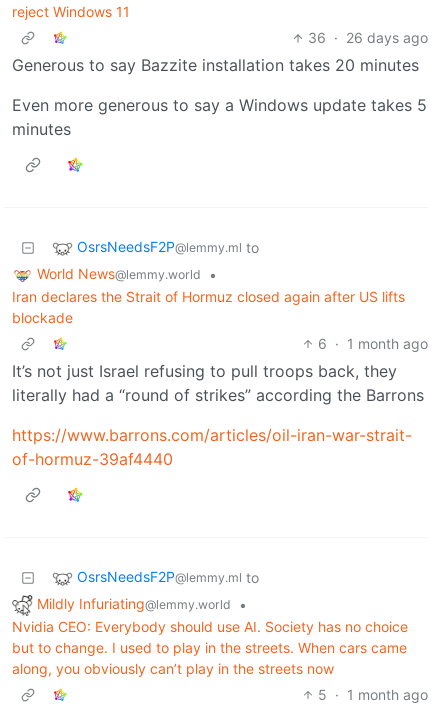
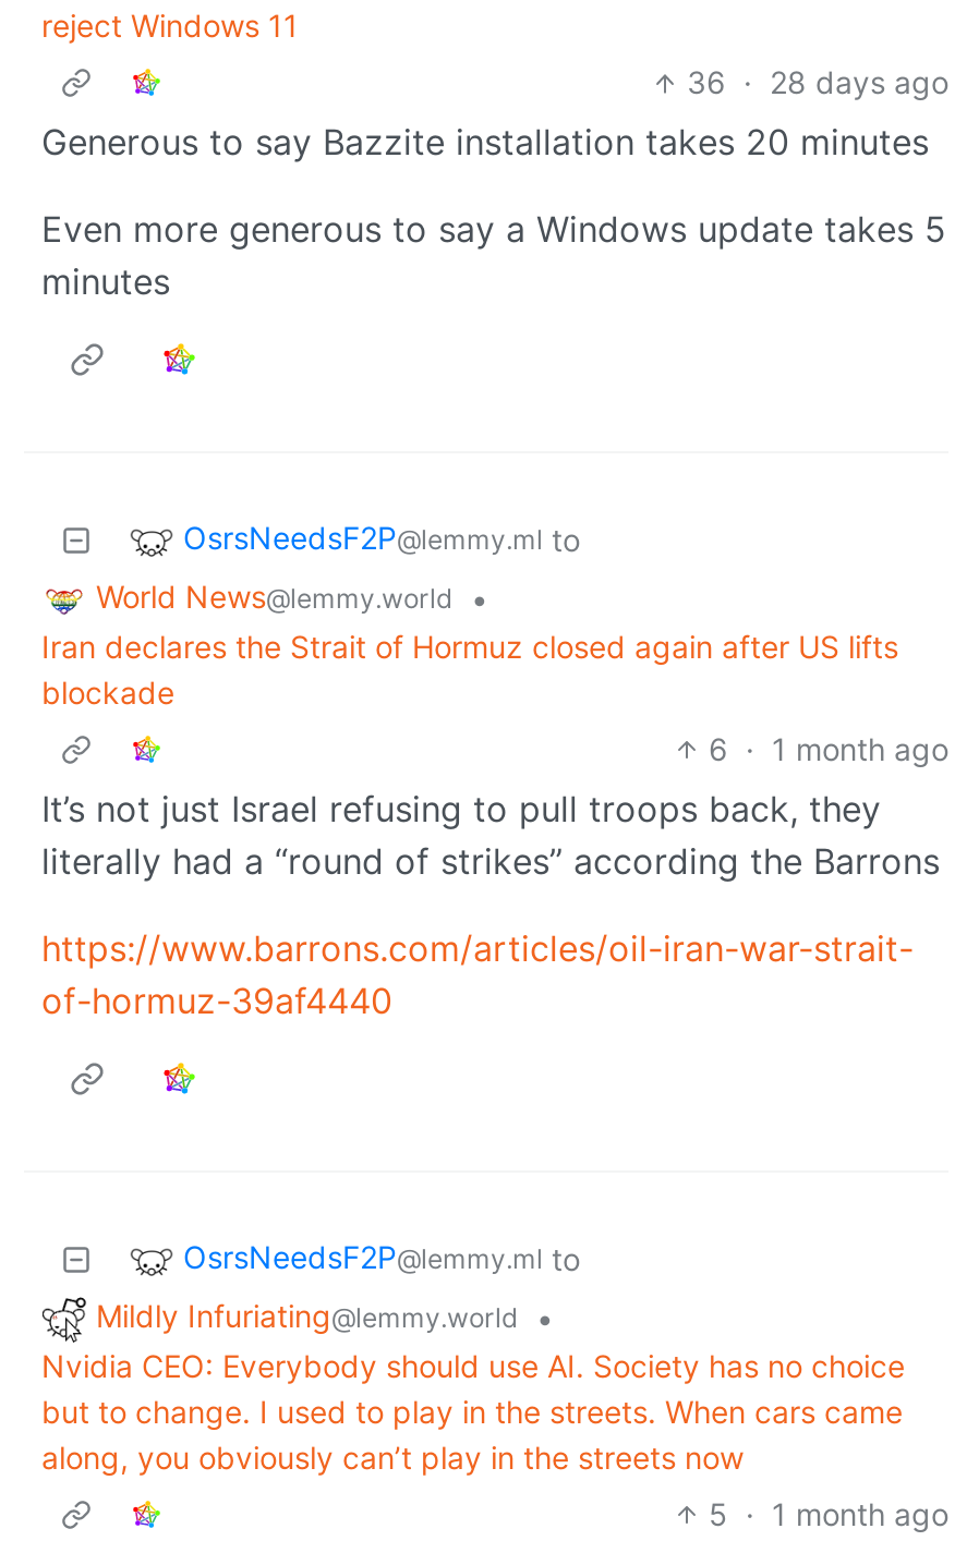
[308,29,428,46] 36 · 26 days ago -> [687,64,948,101] 36 · 28 days ago

